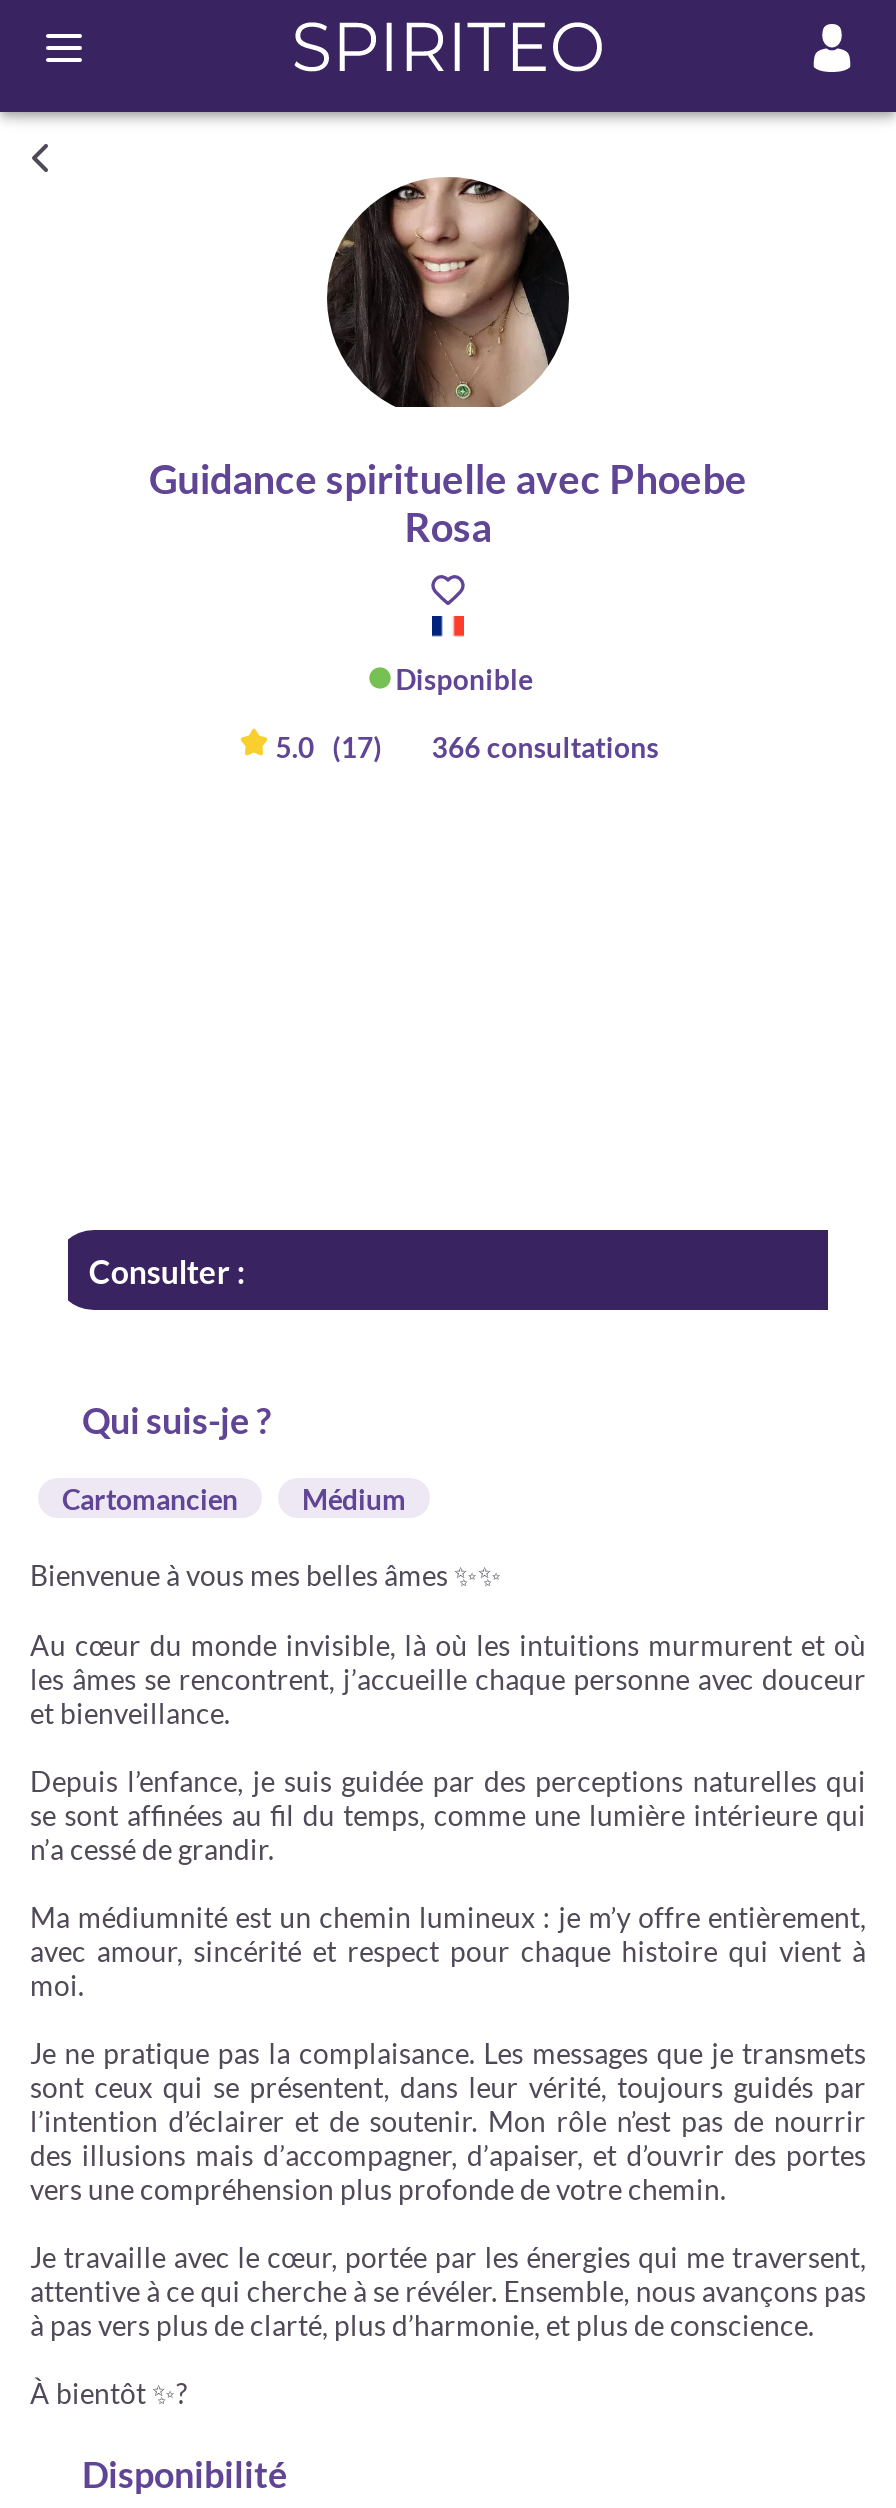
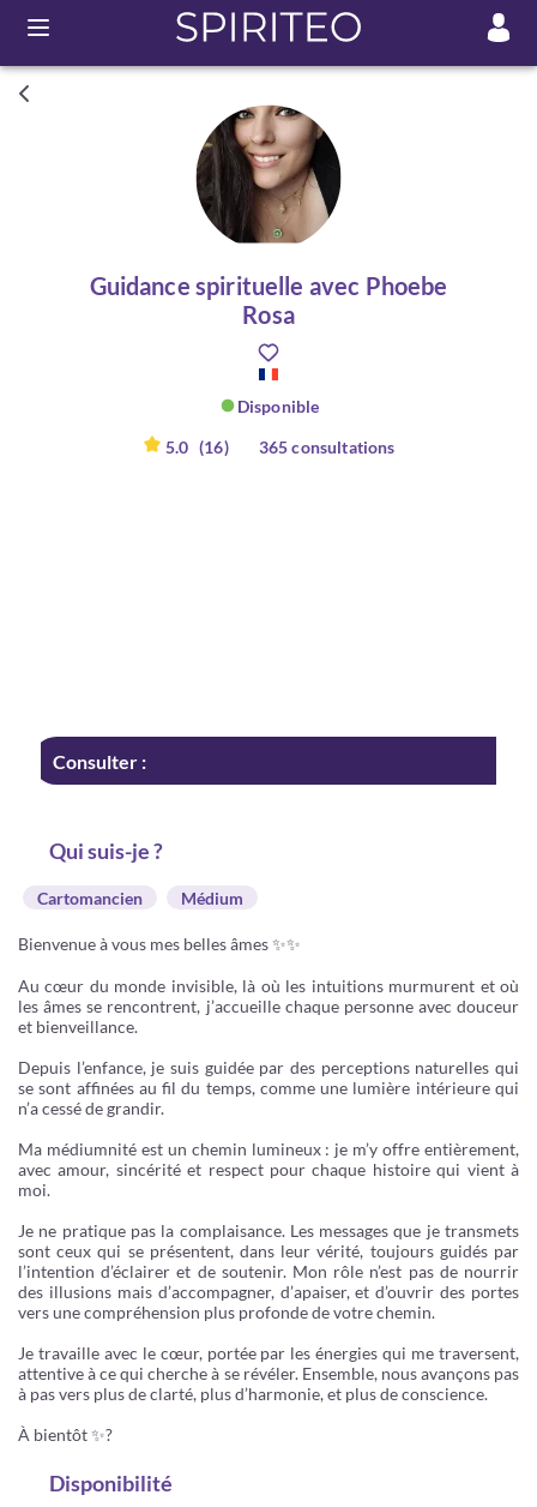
[269,730,382,764] 5.0 (17) -> [161,437,229,457] 5.0 (16)
[432,730,659,764] 366 consultations -> [259,437,395,457] 365 consultations

